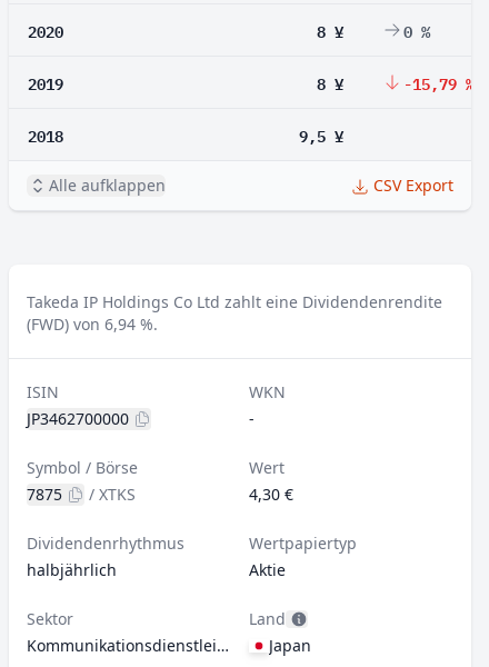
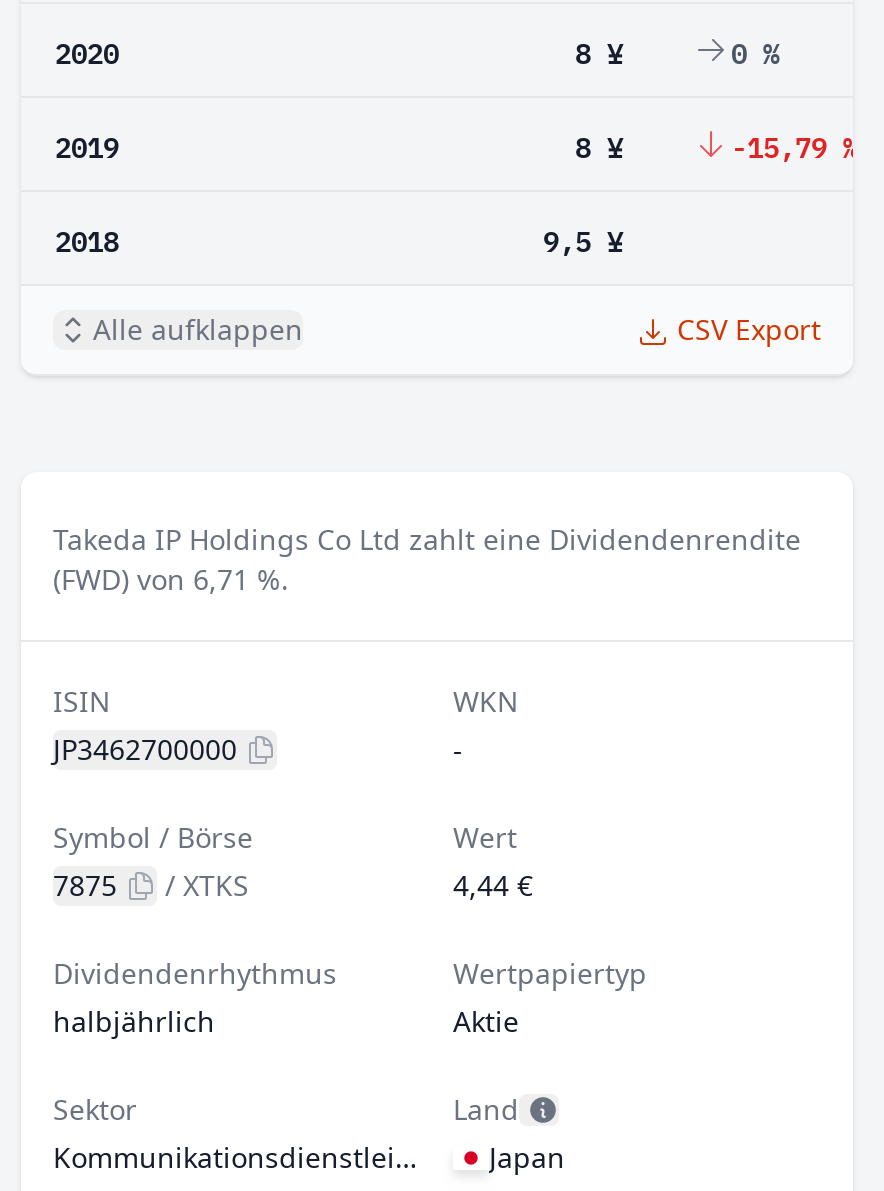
[27,313,158,335] (FWD) von 6,94 %. -> [53,560,289,598] (FWD) von 6,71 %.
[249,484,293,505] 4,30 € -> [453,866,533,904] 4,44 €

